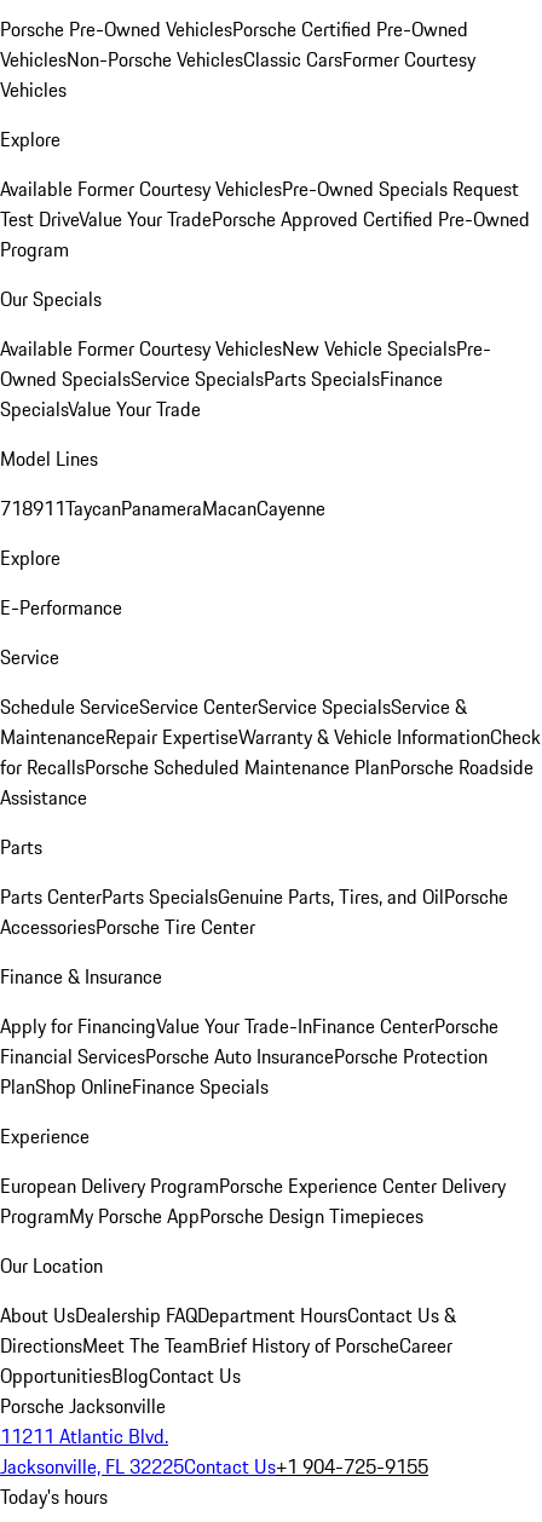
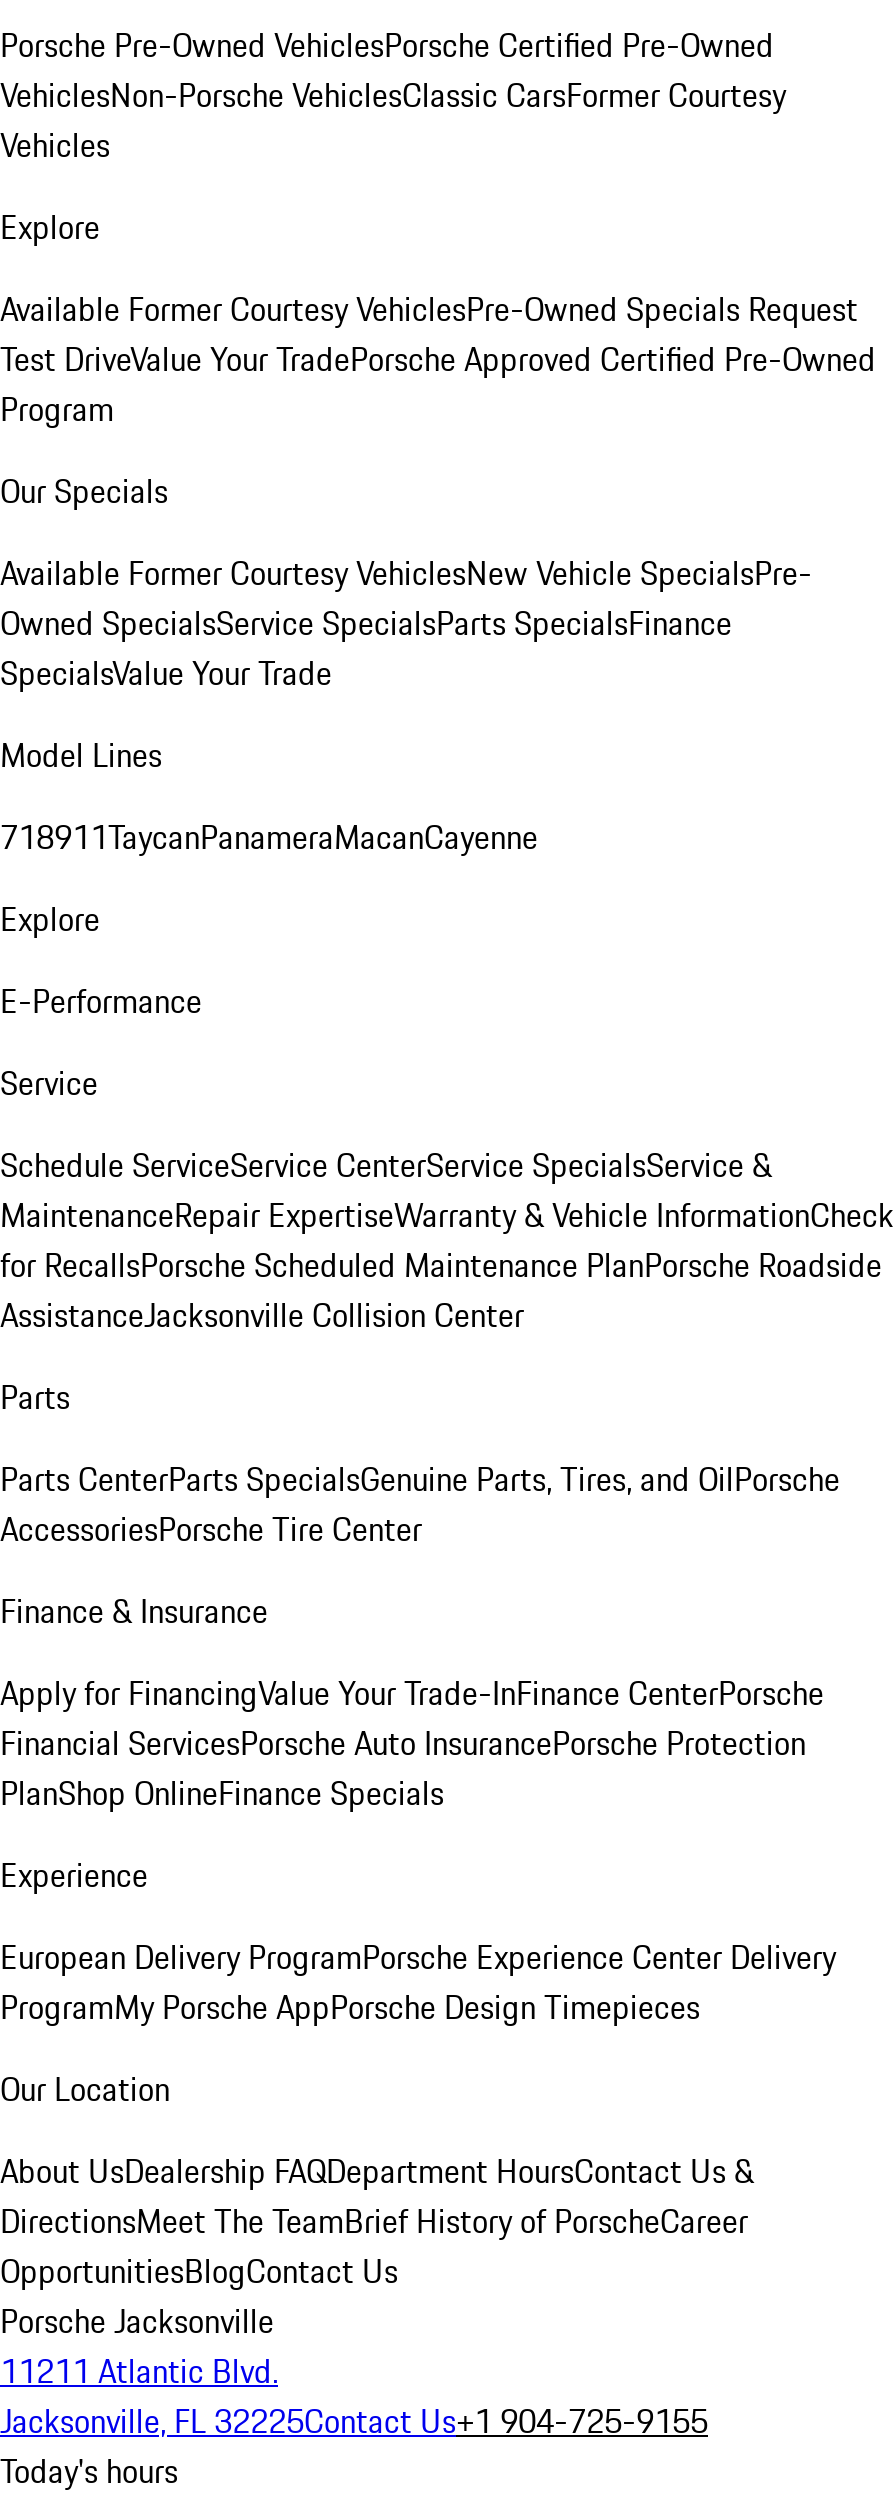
[0,783,87,812] Assistance -> [0,1291,524,1339] AssistanceJacksonville Collision Center

